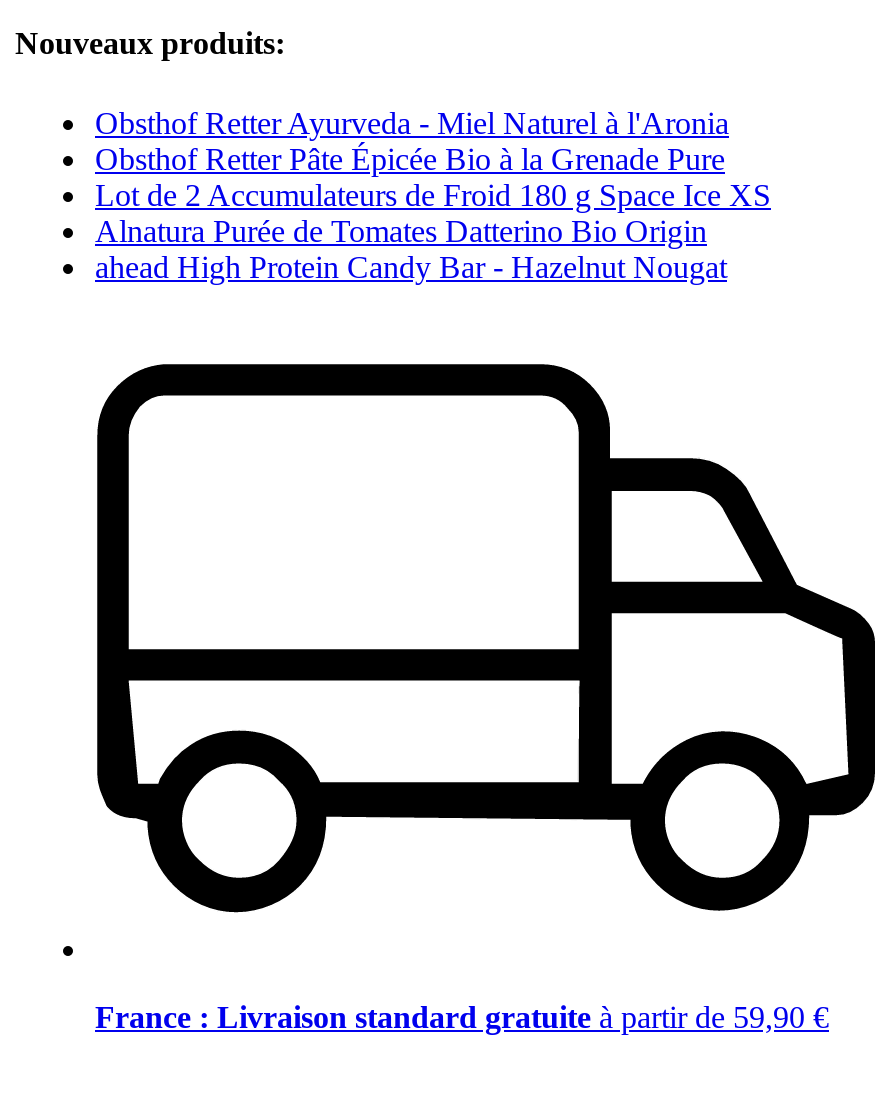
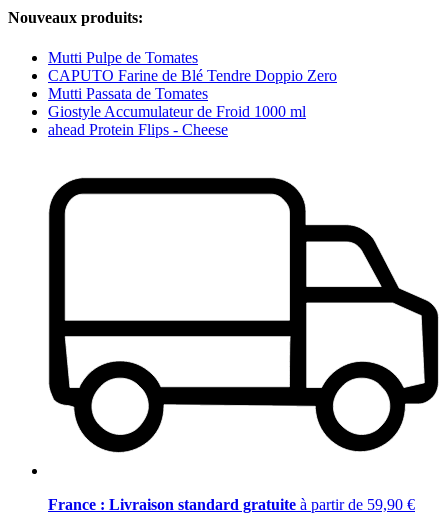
[95,105,771,283] Obsthof Retter Ayurveda - Miel Naturel à l'Aronia | Obsthof Retter Pâte Épicée Bio à la Grenade Pure | Lot de 2 Accumulateurs de Froid 180 g Space Ice XS | Alnatura Purée de Tomates Datterino Bio Origin | ahead High Protein Candy Bar - Hazelnut Nougat -> [48,49,337,138] Mutti Pulpe de Tomates | CAPUTO Farine de Blé Tendre Doppio Zero | Mutti Passata de Tomates | Giostyle Accumulateur de Froid 1000 ml | ahead Protein Flips - Cheese

